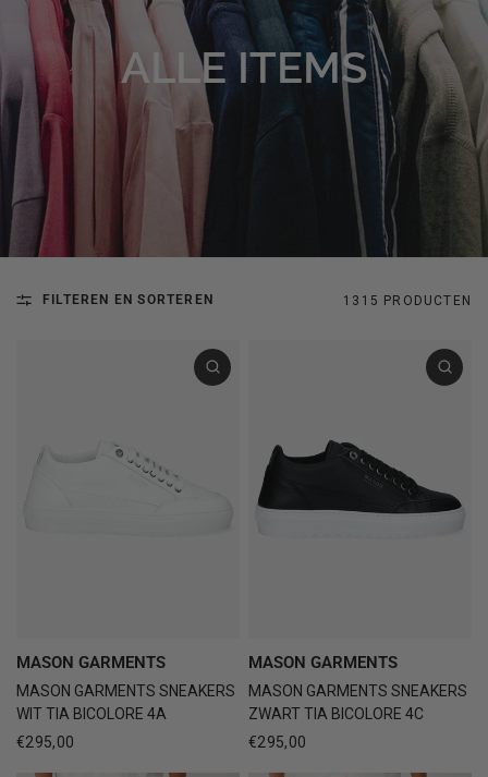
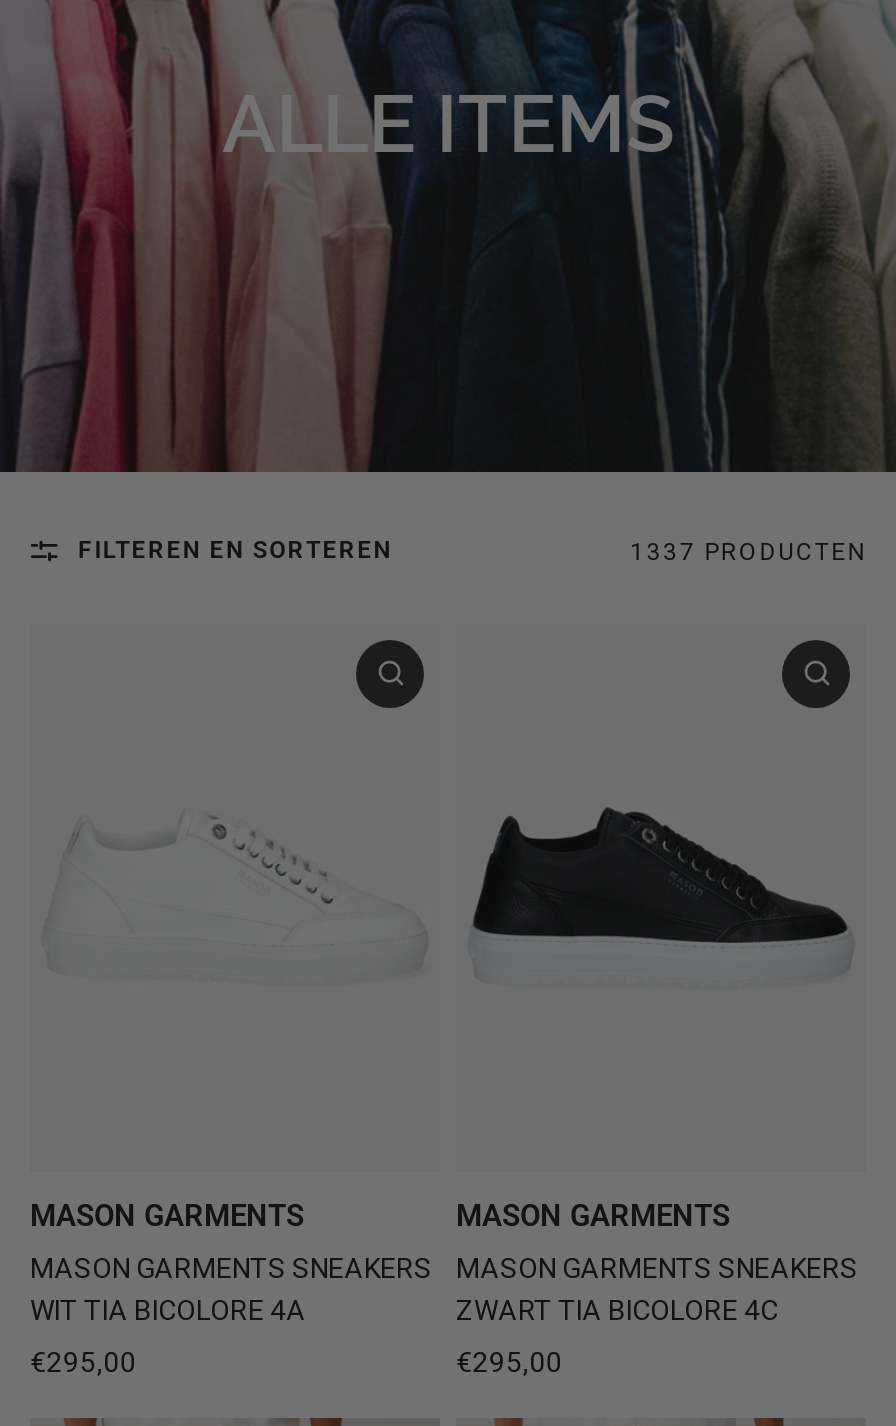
[343,293,472,308] 1315 PRODUCTEN -> [630,538,866,566] 1337 PRODUCTEN

